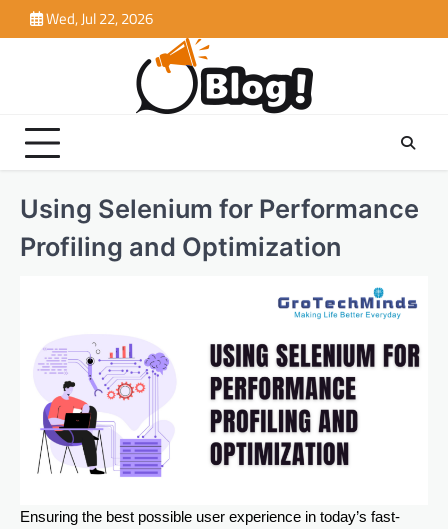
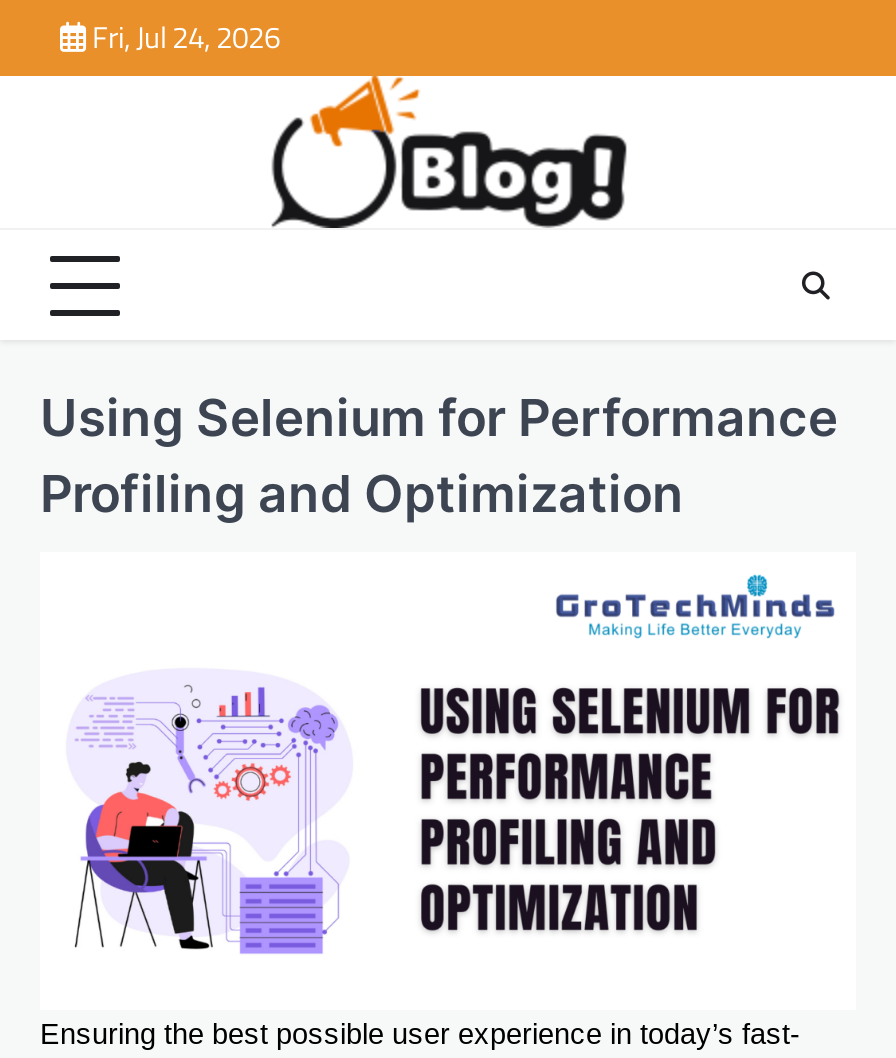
[46,7,153,30] Wed, Jul 22, 2026 -> [92,14,280,60] Fri, Jul 24, 2026

